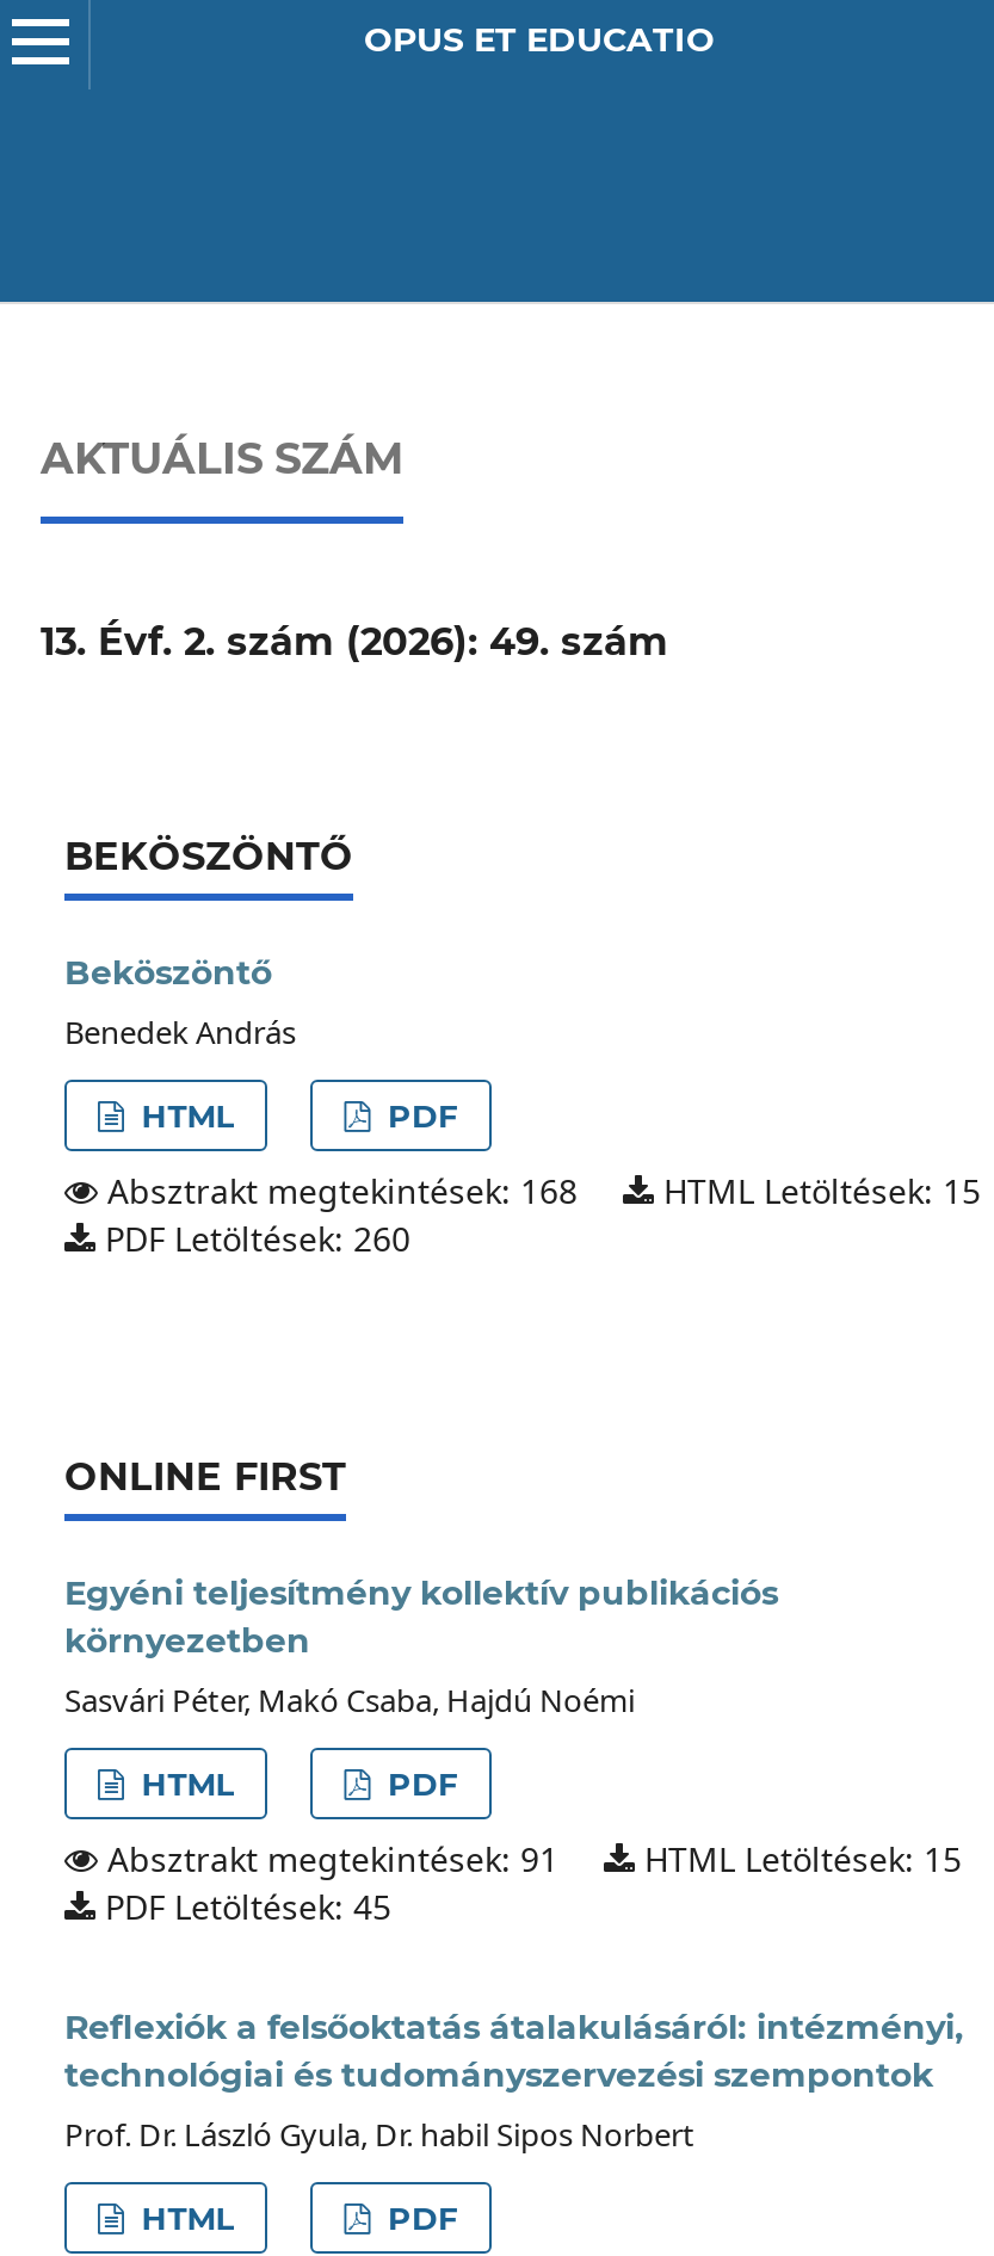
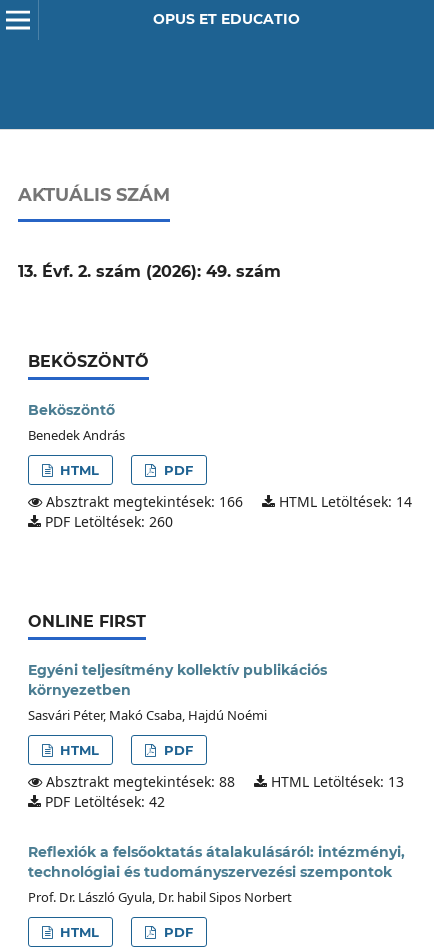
[98,1168,587,1213] Absztrakt megtekintések: 168 -> [42,492,247,511] Absztrakt megtekintések: 166
[654,1168,981,1213] HTML Letöltések: 15 -> [275,492,412,511] HTML Letöltések: 14
[98,1836,568,1881] Absztrakt megtekintések: 91 -> [42,772,239,791] Absztrakt megtekintések: 88
[635,1836,962,1881] HTML Letöltések: 15 -> [267,772,404,791] HTML Letöltések: 13
[95,1884,391,1929] PDF Letöltések: 45 -> [41,792,165,811] PDF Letöltések: 42

